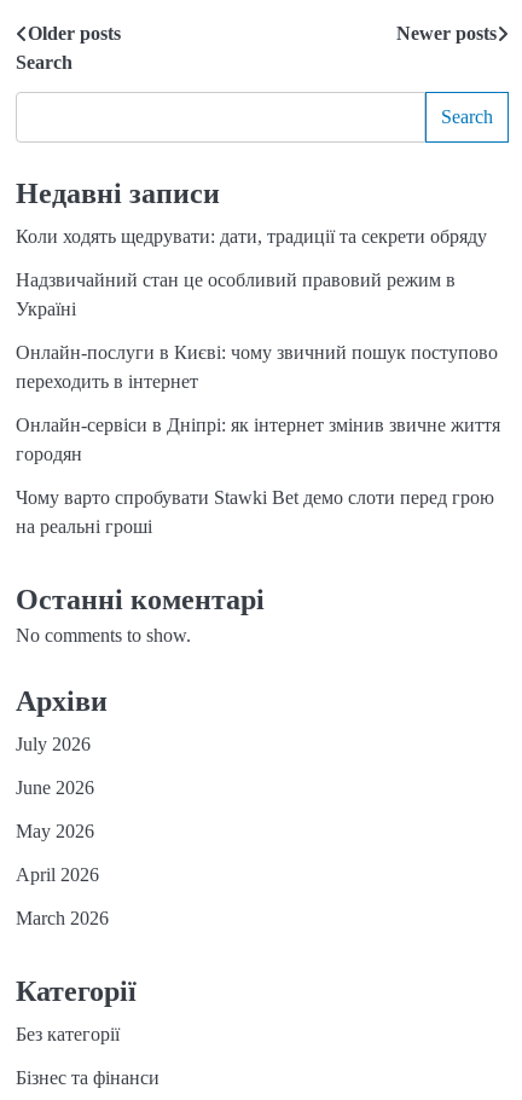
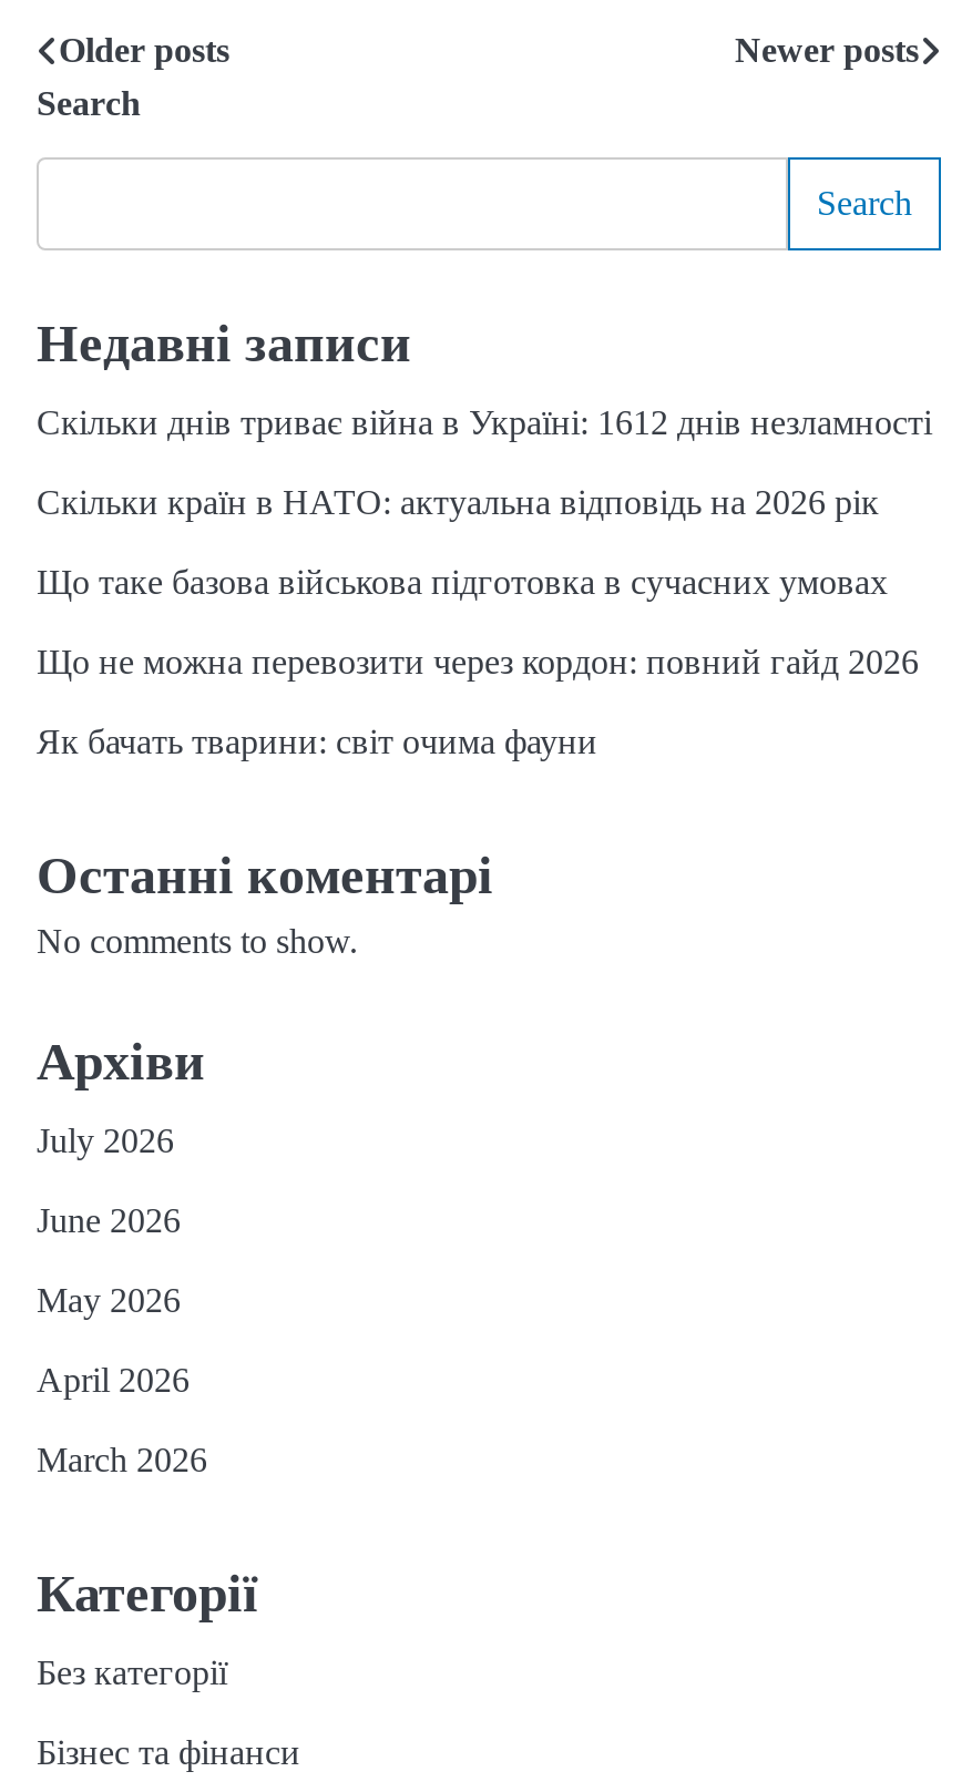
[16,226,487,247] Коли ходять щедрувати: дати, традиції та секрети обряду -> [37,403,932,441] Скільки днів триває війна в Україні: 1612 днів незламності
[16,270,456,319] Надзвичайний стан це особливий правовий режим в | Україні -> [37,483,879,521] Скільки країн в НАТО: актуальна відповідь на 2026 рік
[16,342,498,392] Онлайн-послуги в Києві: чому звичний пошук поступово | переходить в інтернет -> [37,563,888,601] Що таке базова військова підготовка в сучасних умовах
[16,415,500,464] Онлайн-сервіси в Дніпрі: як інтернет змінив звичне життя | городян -> [37,643,919,680] Що не можна перевозити через кордон: повний гайд 2026
[16,487,494,537] Чому варто спробувати Stawki Bet демо слоти перед грою | на реальні гроші -> [37,723,597,760] Як бачать тварини: світ очима фауни

